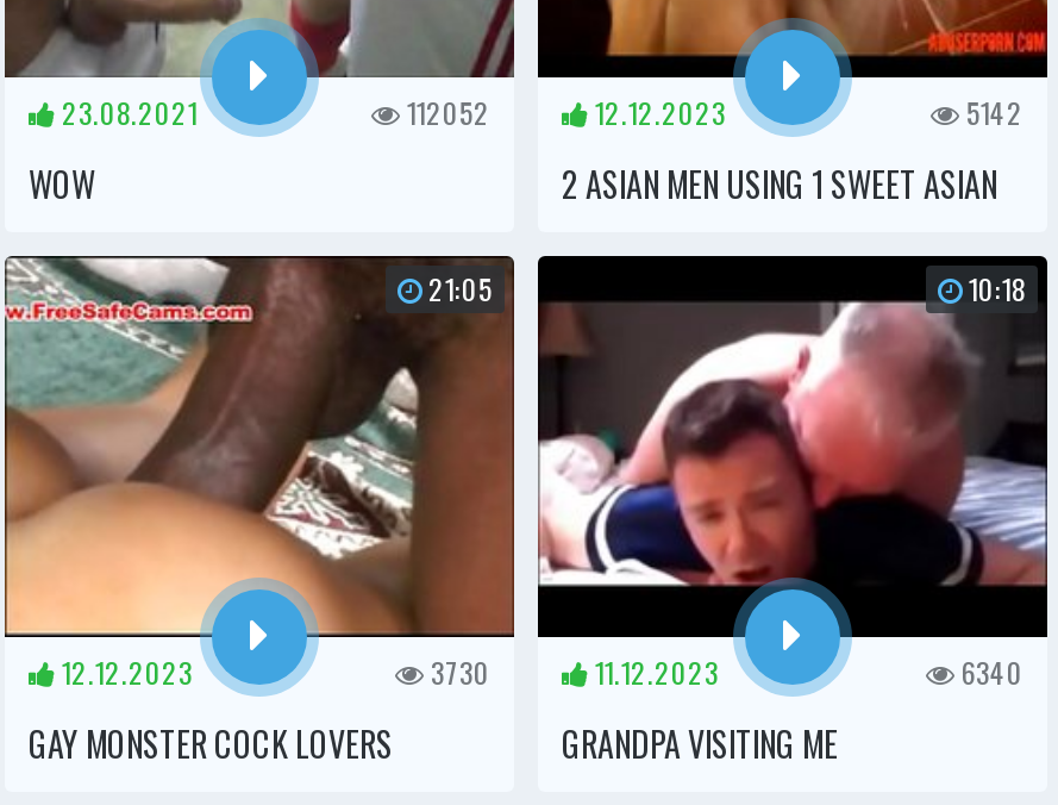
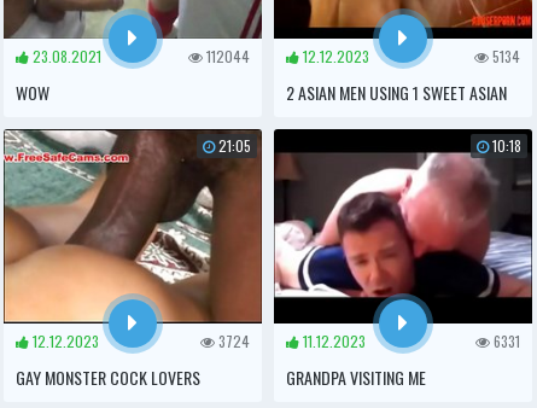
[400,91,490,131] 112052 -> [203,46,250,66] 112044
[959,91,1023,131] 5142 -> [489,46,520,66] 5134
[424,651,490,692] 3730 -> [215,330,250,351] 3724
[954,651,1023,692] 6340 -> [490,330,520,351] 6331

